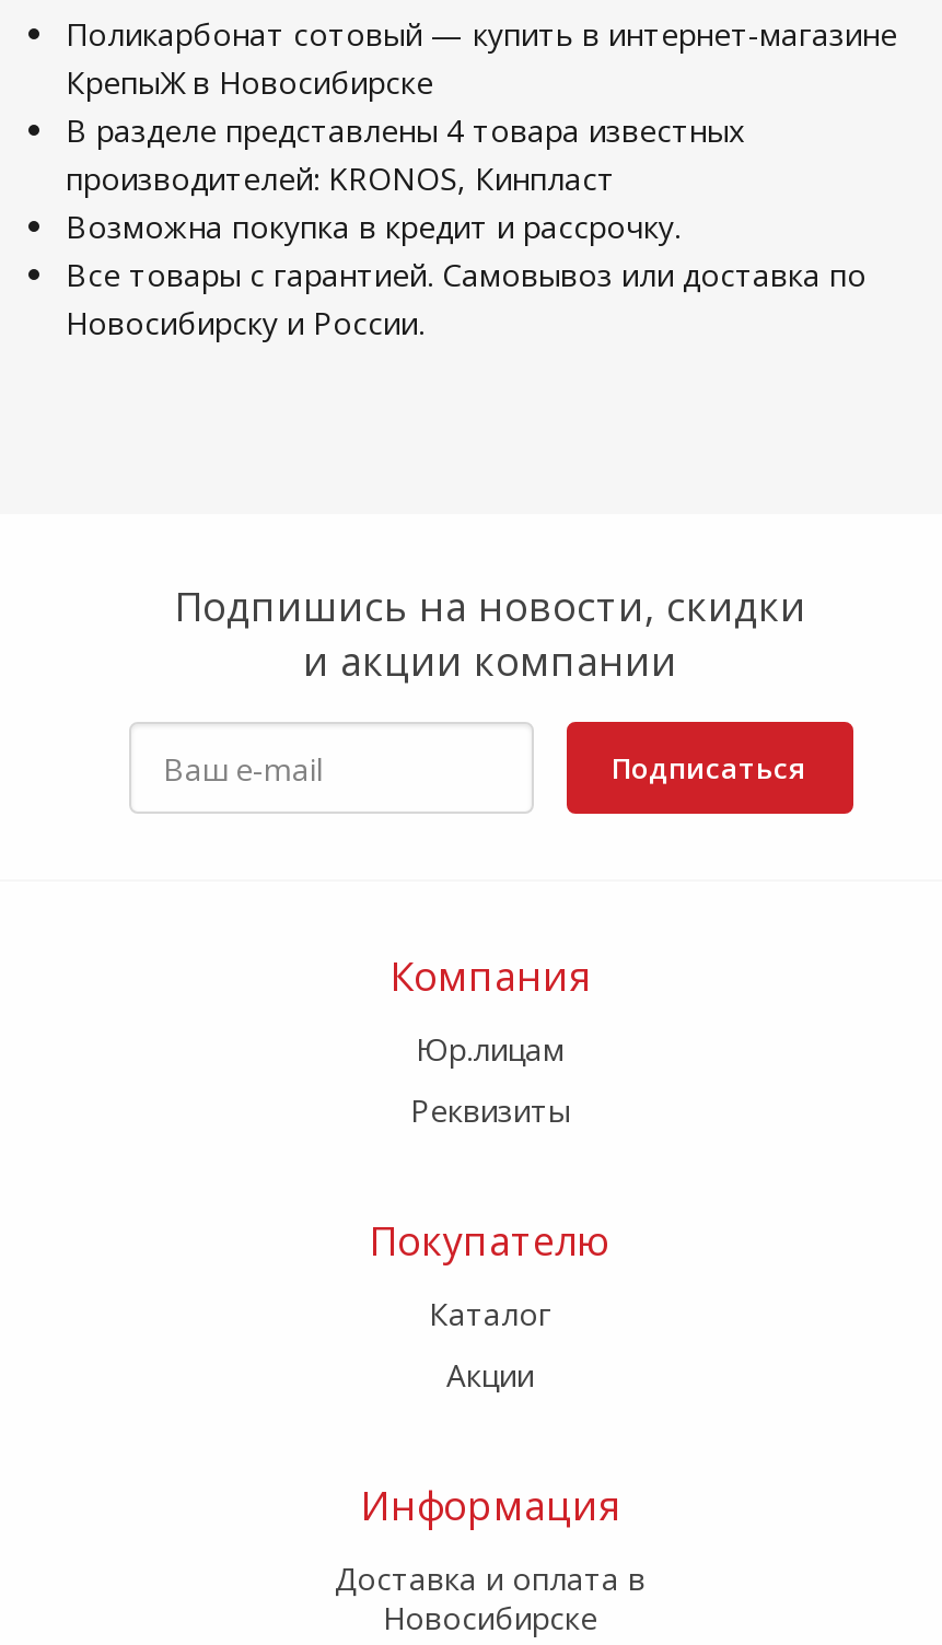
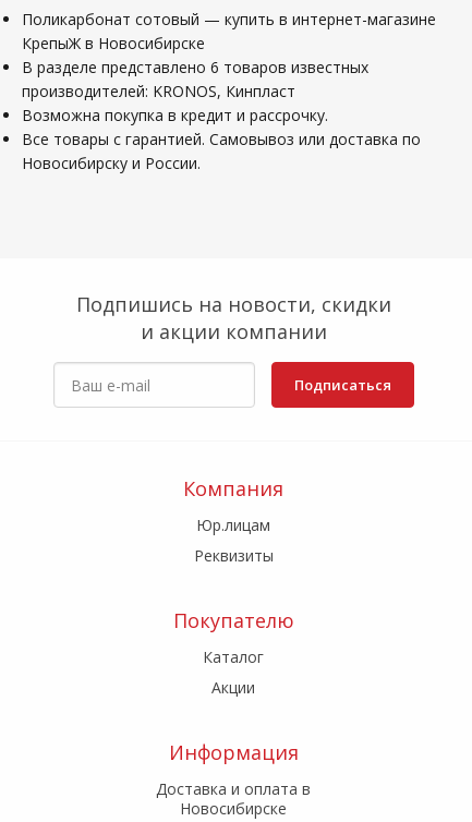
[66,109,744,151] В разделе представлены 4 товара известных -> [22,57,368,77] В разделе представлено 6 товаров известных

